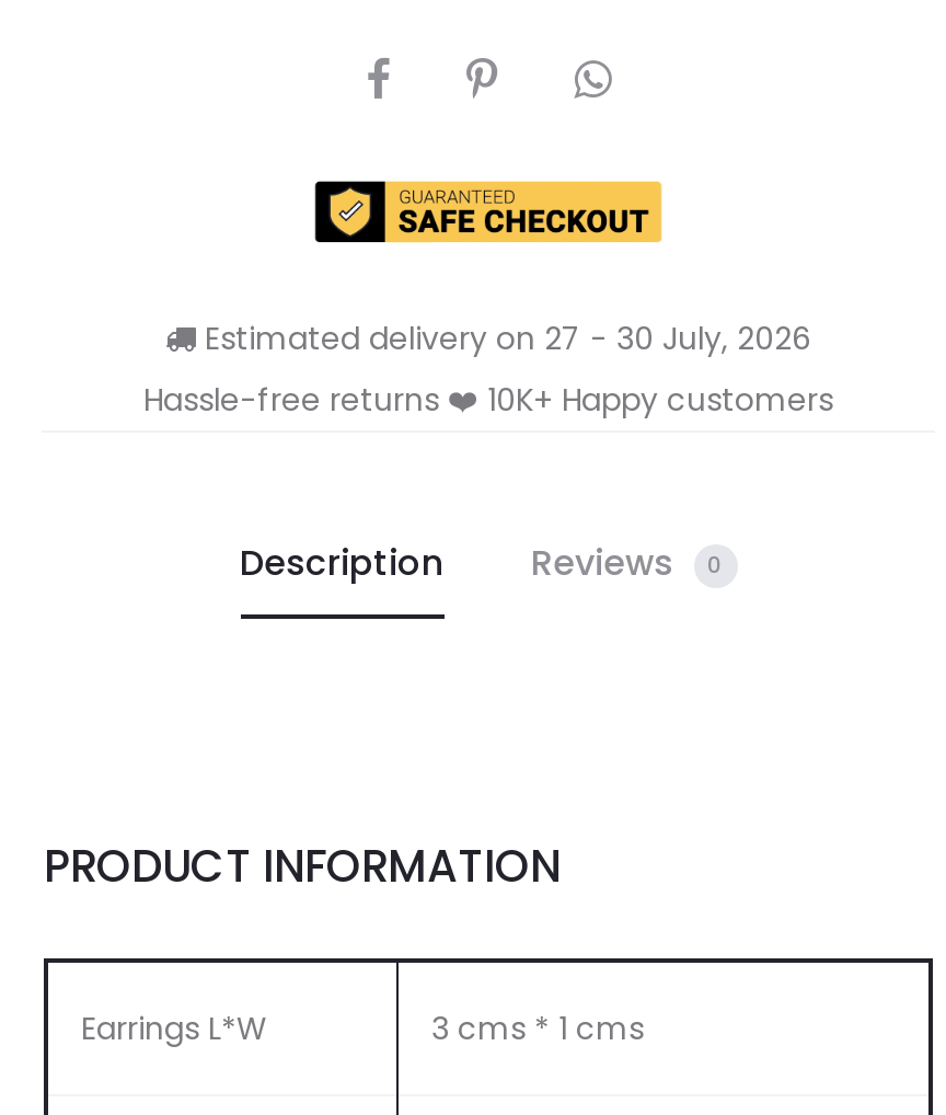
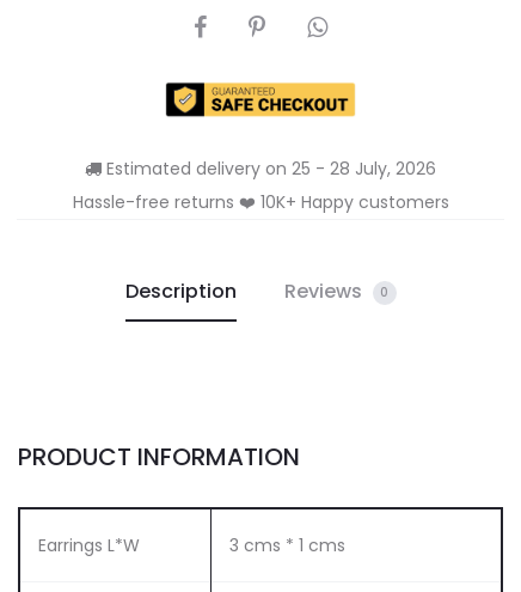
[196,317,811,361] Estimated delivery on 27 - 30 July, 2026 -> [102,157,436,181] Estimated delivery on 25 - 28 July, 2026

